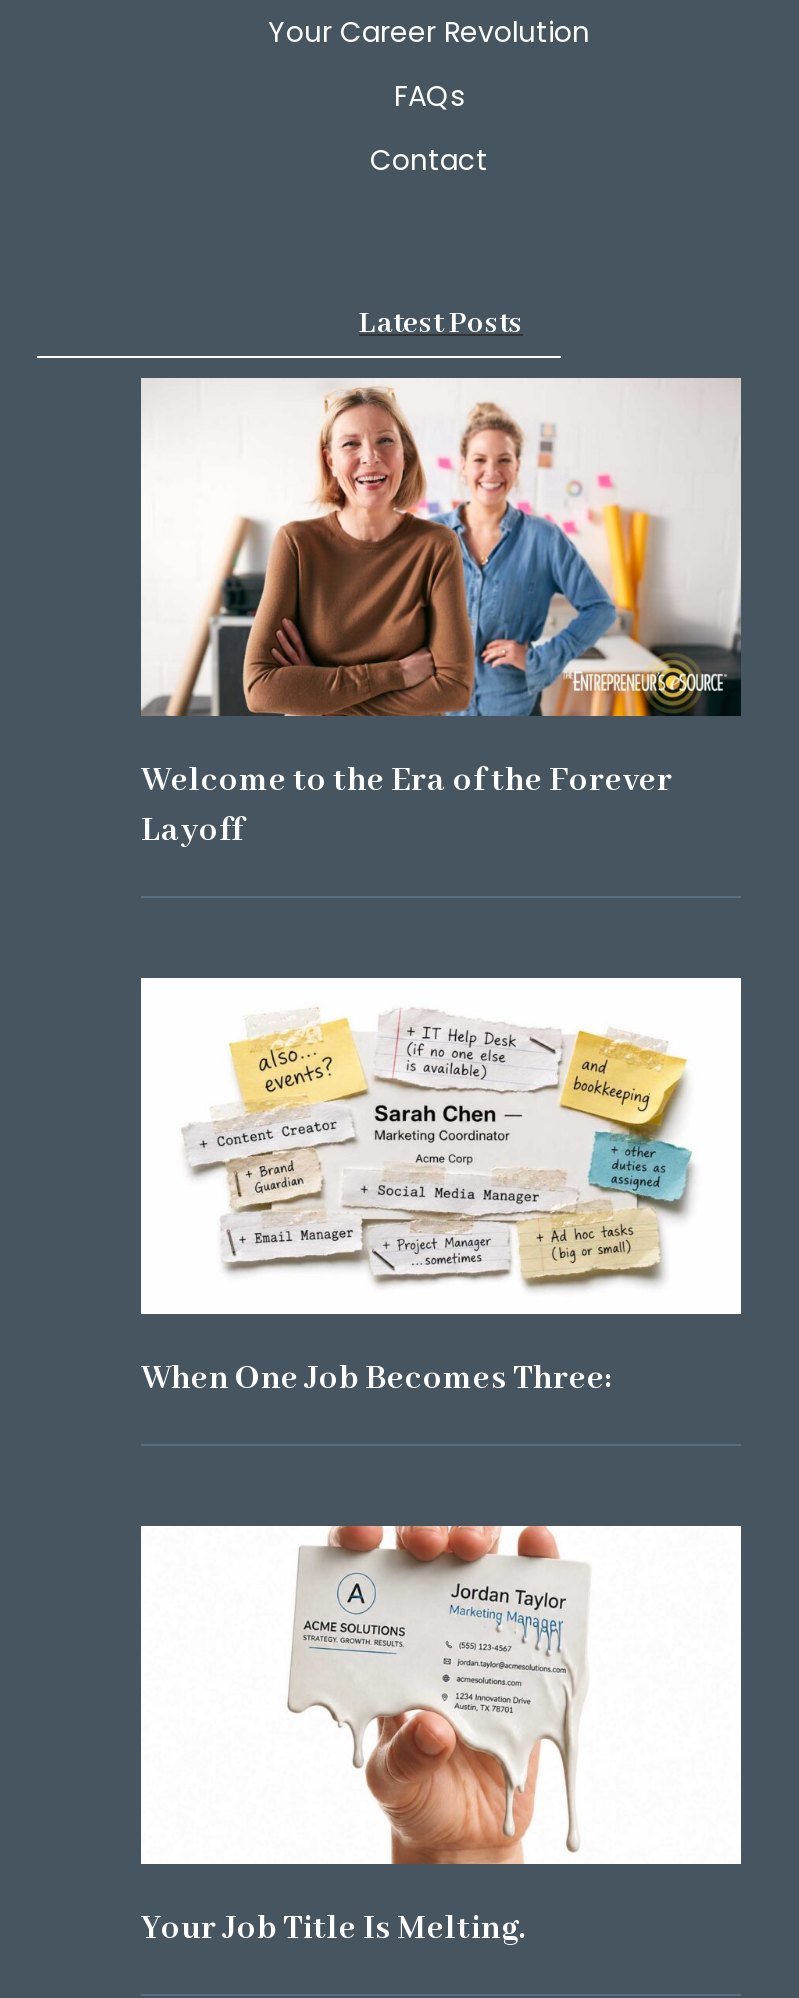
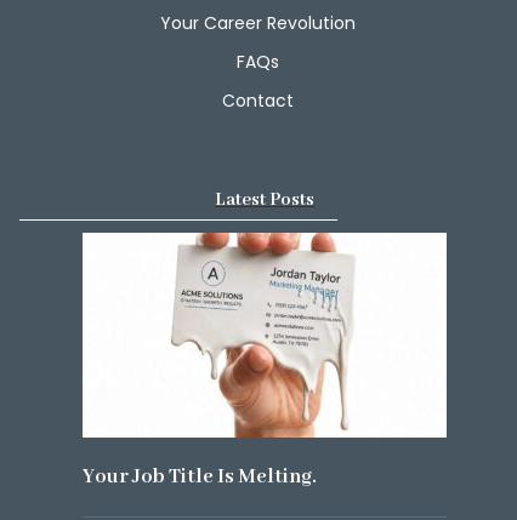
[141,375,741,851] [image] | Welcome to the Era of the Forever | Layoff -> none
[139,975,743,1401] [image] | When One Job Becomes Three: -> none

